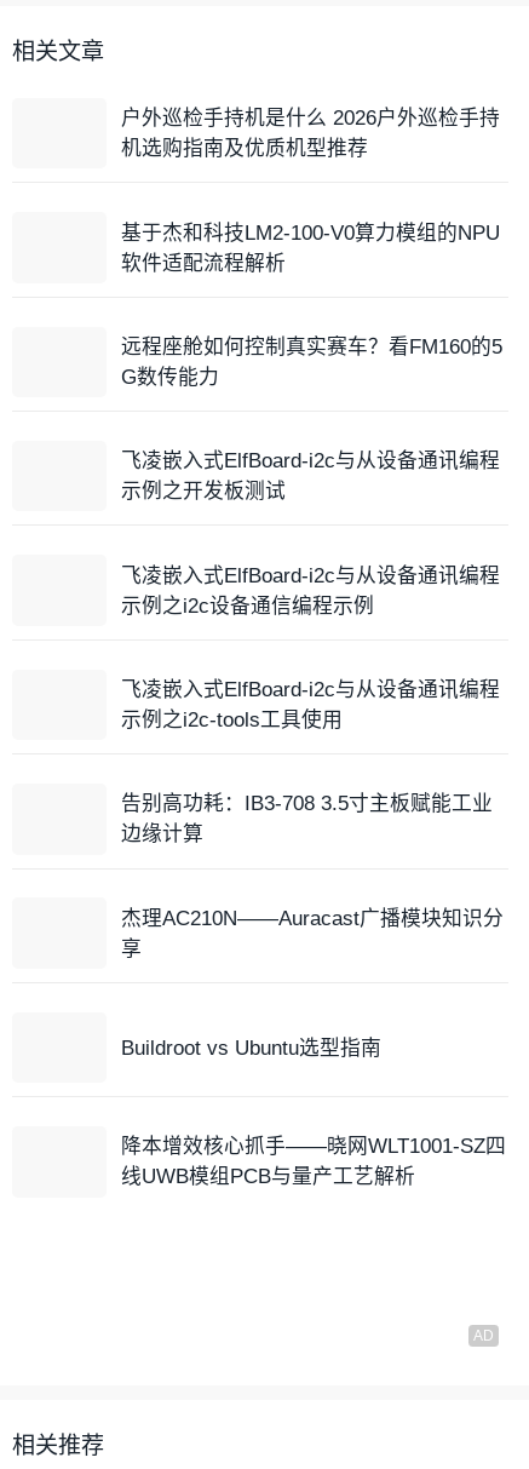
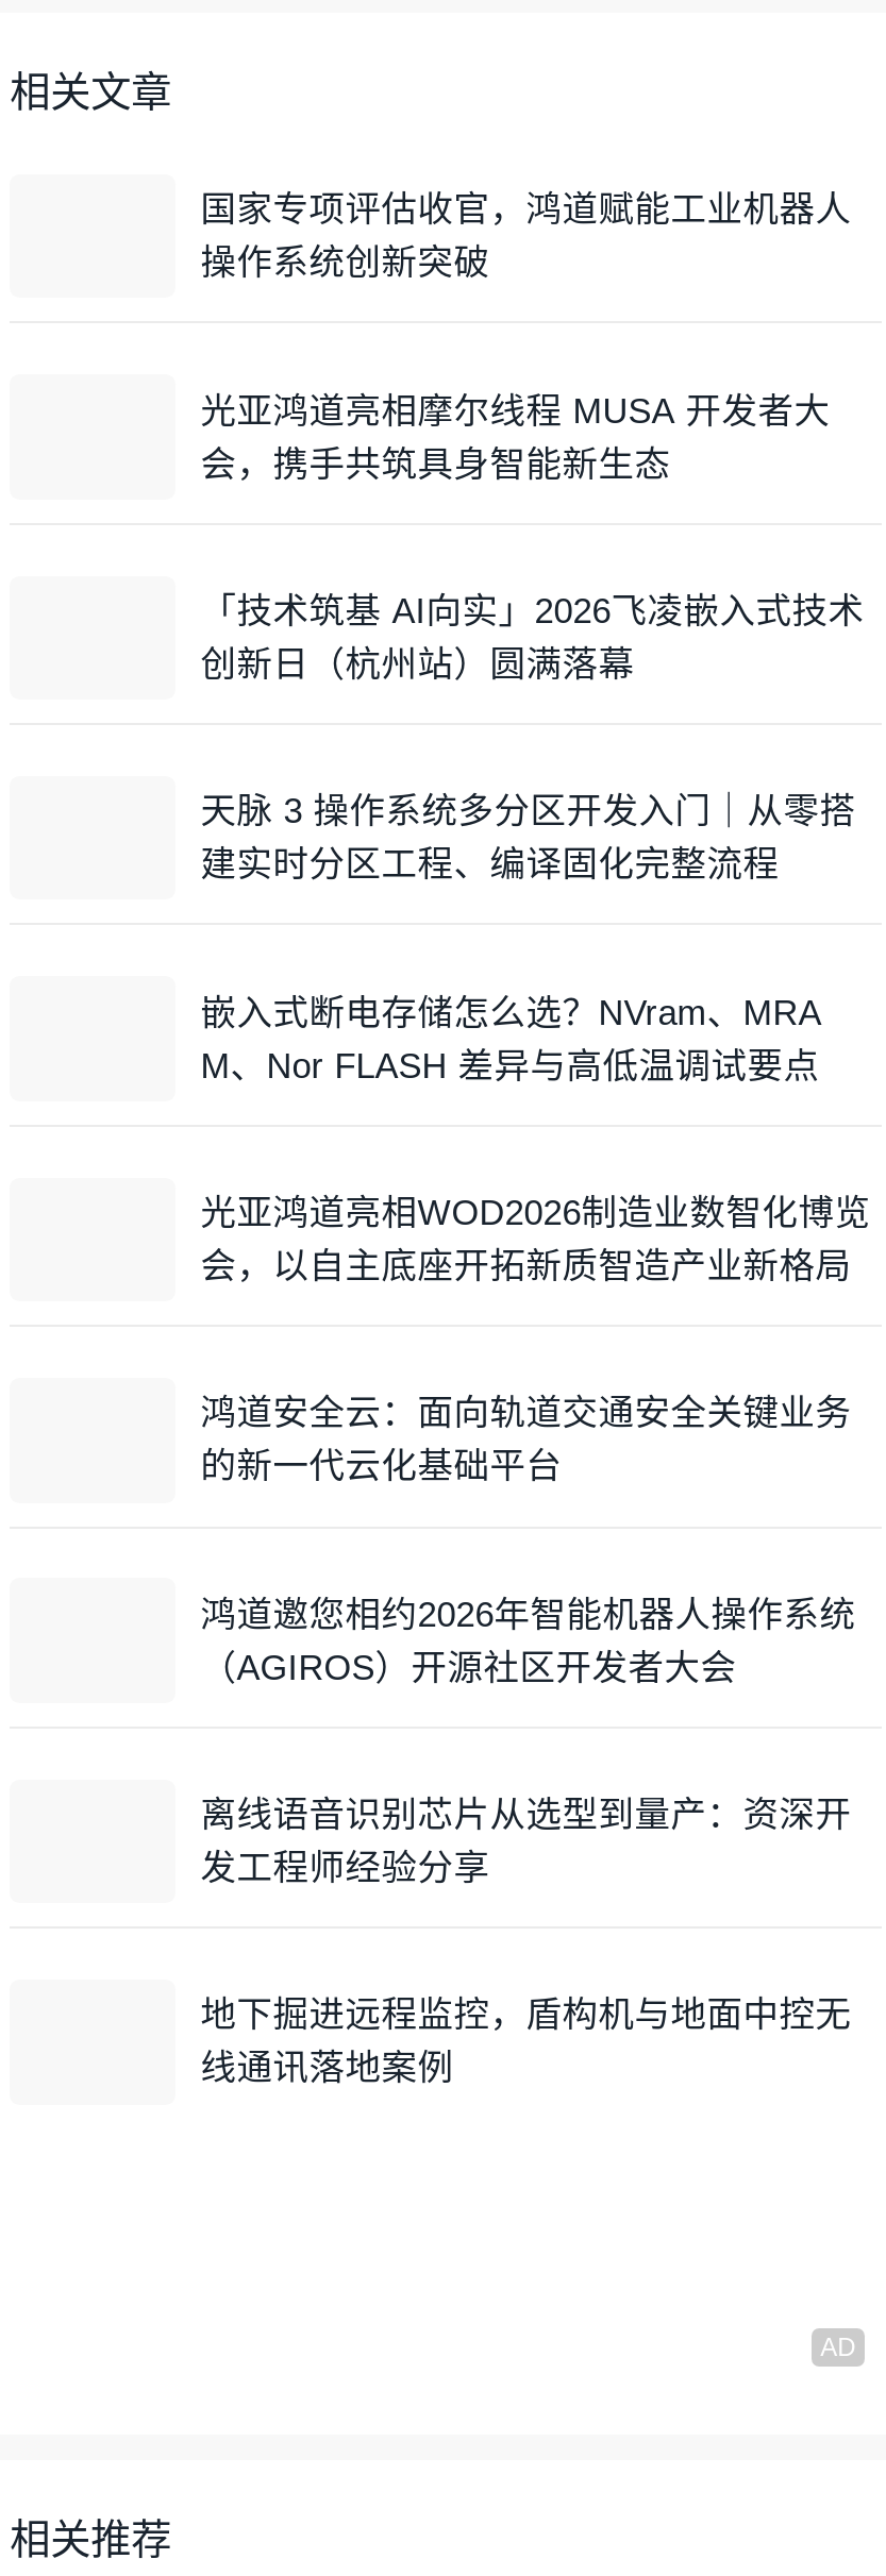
[121,107,500,160] 户外巡检手持机是什么 2026户外巡检手持 | 机选购指南及优质机型推荐 -> [200,189,851,283] 国家专项评估收官，鸿道赋能工业机器人 | 操作系统创新突破
[121,221,500,274] 基于杰和科技LM2-100-V0算力模组的NPU | 软件适配流程解析 -> [200,390,830,484] 光亚鸿道亮相摩尔线程 MUSA 开发者大 | 会，携手共筑具身智能新生态
[121,335,502,389] 远程座舱如何控制真实赛车？看FM160的5 | G数传能力 -> [200,591,864,684] 「技术筑基 AI向实」2026飞凌嵌入式技术 | 创新日（杭州站）圆满落幕
[121,450,500,503] 飞凌嵌入式ElfBoard-i2c与从设备通讯编程 | 示例之开发板测试 -> [200,791,856,885] 天脉 3 操作系统多分区开发入门｜从零搭 | 建实时分区工程、编译固化完整流程
[121,564,500,617] 飞凌嵌入式ElfBoard-i2c与从设备通讯编程 | 示例之i2c设备通信编程示例 -> [200,992,822,1086] 嵌入式断电存储怎么选？NVram、MRA | M、Nor FLASH 差异与高低温调试要点
[121,678,500,731] 飞凌嵌入式ElfBoard-i2c与从设备通讯编程 | 示例之i2c-tools工具使用 -> [200,1193,870,1286] 光亚鸿道亮相WOD2026制造业数智化博览 | 会，以自主底座开拓新质智造产业新格局
[121,792,492,846] 告别高功耗：IB3-708 3.5寸主板赋能工业 | 边缘计算 -> [200,1393,851,1487] 鸿道安全云：面向轨道交通安全关键业务 | 的新一代云化基础平台
[121,907,503,960] 杰理AC210N——Auracast广播模块知识分 | 享 -> [200,1594,856,1688] 鸿道邀您相约2026年智能机器人操作系统 | （AGIROS）开源社区开发者大会
[121,1036,381,1059] Buildroot vs Ubuntu选型指南 -> [200,1795,851,1888] 离线语音识别芯片从选型到量产：资深开 | 发工程师经验分享
[121,1135,506,1189] 降本增效核心抓手——晓网WLT1001-SZ四 | 线UWB模组PCB与量产工艺解析 -> [200,1995,851,2089] 地下掘进远程监控，盾构机与地面中控无 | 线通讯落地案例

